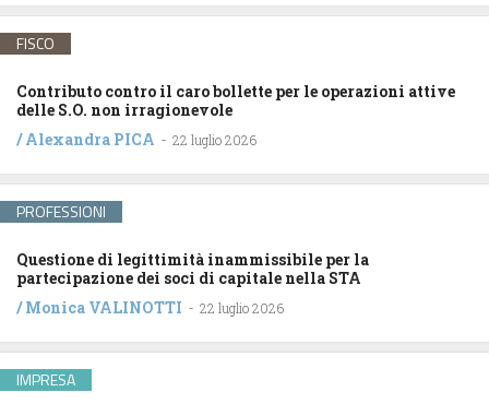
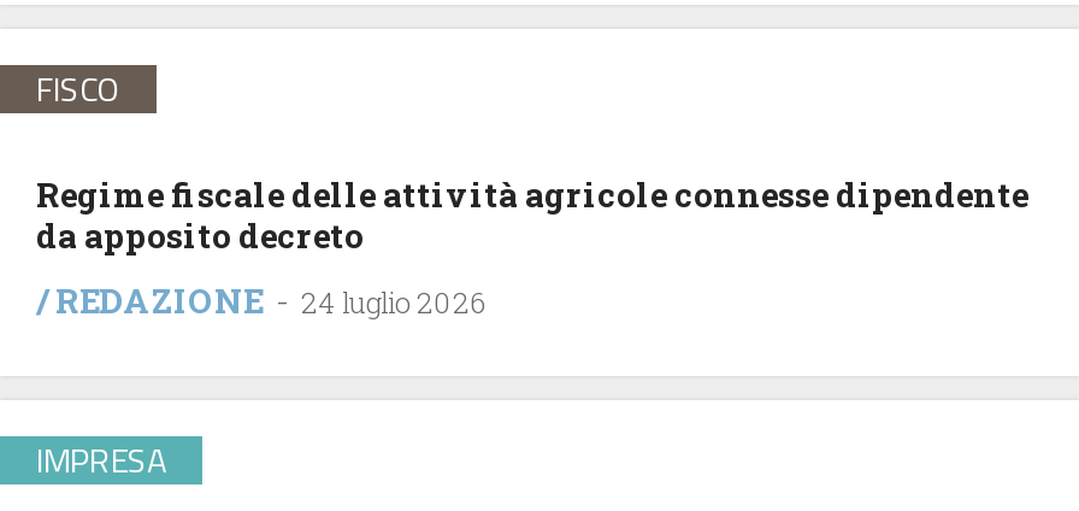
[16,81,455,318] Contributo contro il caro bollette per le operazioni attive | delle S.O. non irragionevole | /Alexandra PICA - 22 luglio 2026 | PROFESSIONI | Questione di legittimità inammissibile per la | partecipazione dei soci di capitale nella STA | /Monica VALINOTTI - 22 luglio 2026 -> [36,171,1028,323] Regime fiscale delle attività agricole connesse dipendente | da apposito decreto | /REDAZIONE - 24 luglio 2026

